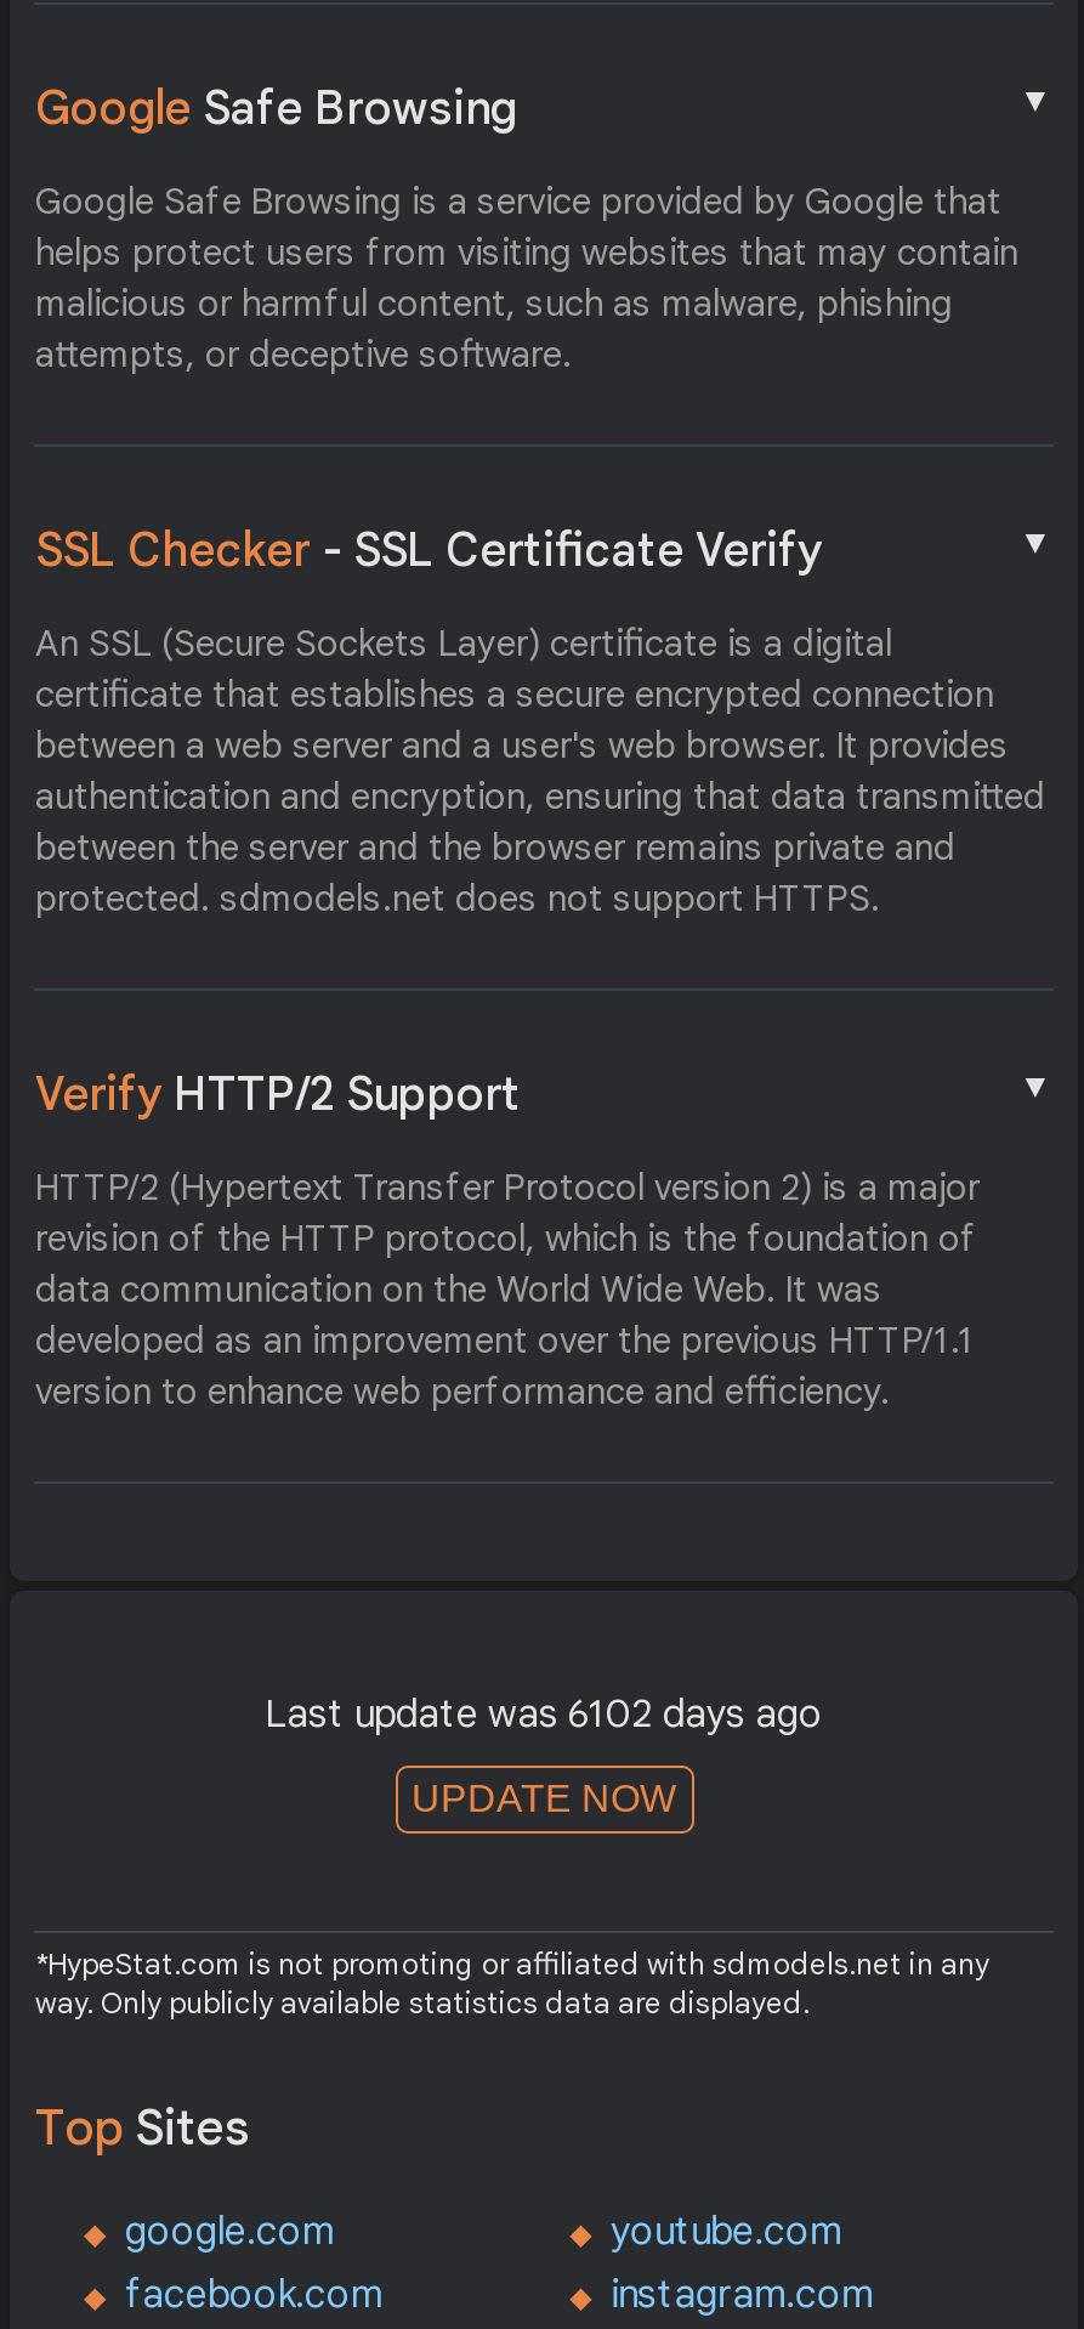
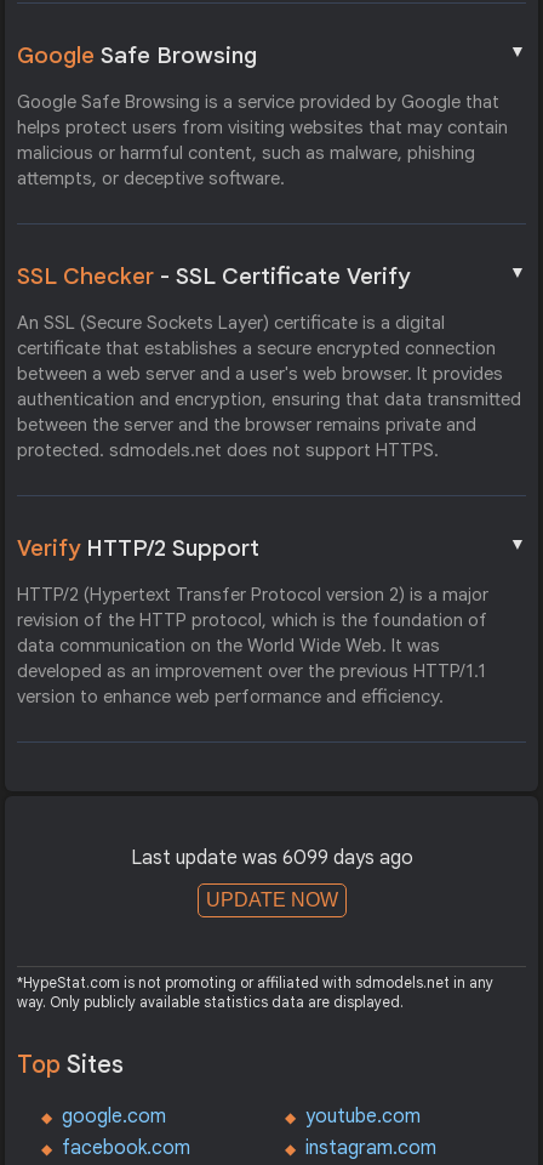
[265,1691,823,1740] Last update was 6102 days ago -> [130,846,413,870] Last update was 6099 days ago

